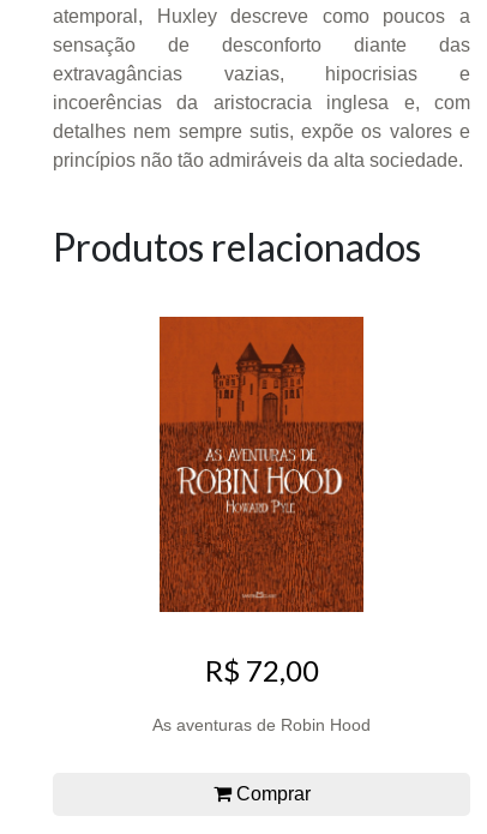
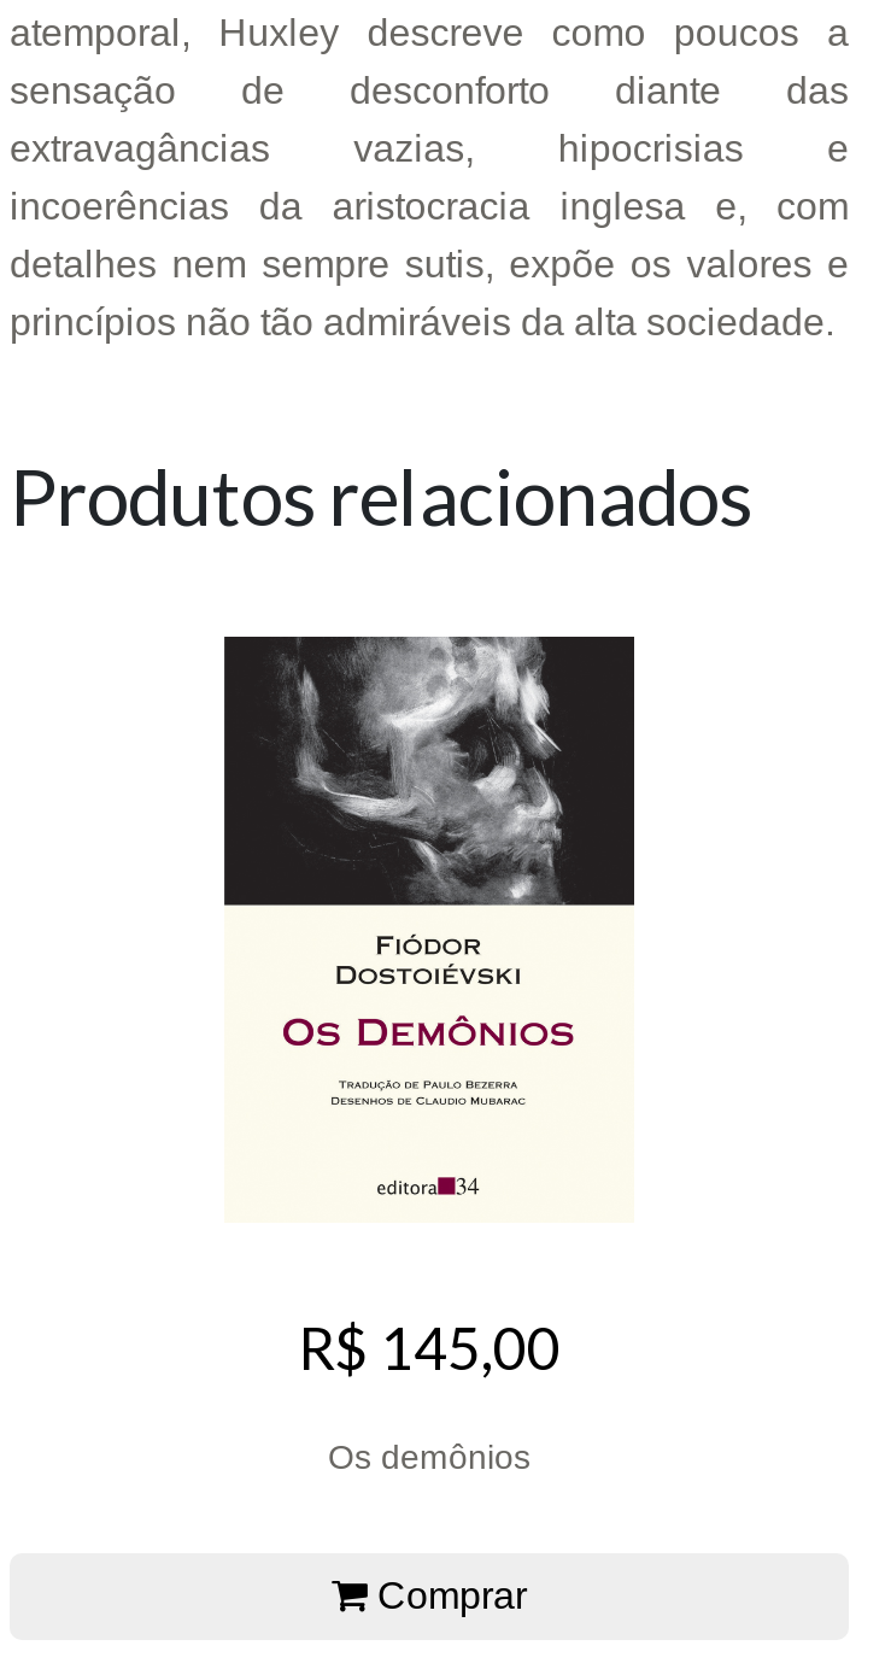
[158,316,365,688] [image] | R$ 72,00 -> [222,634,637,1382] [image] | R$ 145,00
[152,715,371,734] As aventuras de Robin Hood -> [328,1436,531,1475] Os demônios

